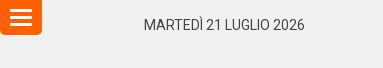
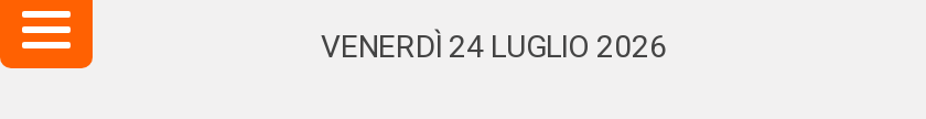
[143,17,304,33] MARTEDÌ 21 LUGLIO 2026 -> [321,29,667,64] VENERDÌ 24 LUGLIO 2026

